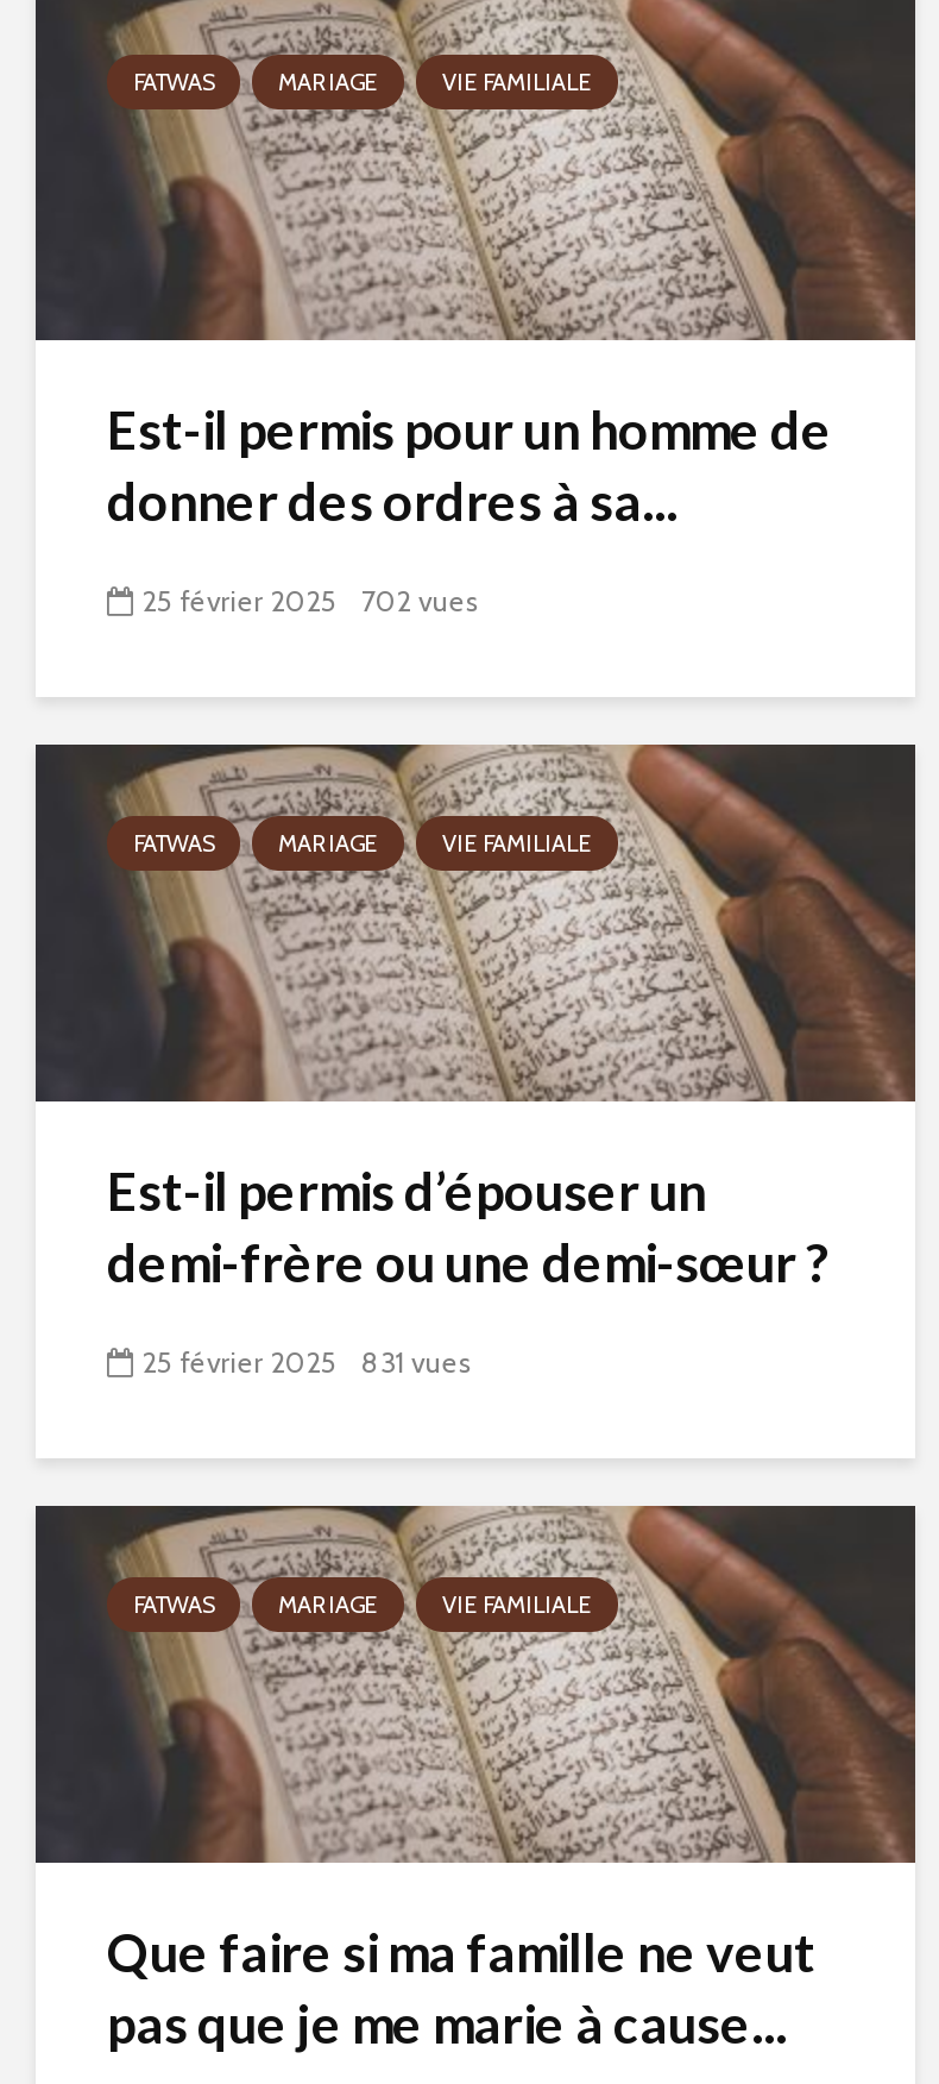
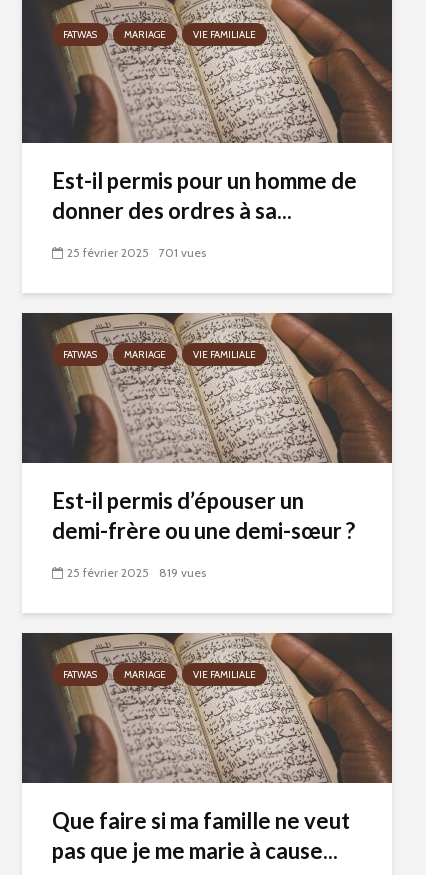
[143,583,478,619] 25 février 2025 702 vues -> [67,245,206,260] 25 février 2025 701 vues
[143,1344,471,1380] 25 février 2025 831 vues -> [67,565,206,580] 25 février 2025 819 vues

